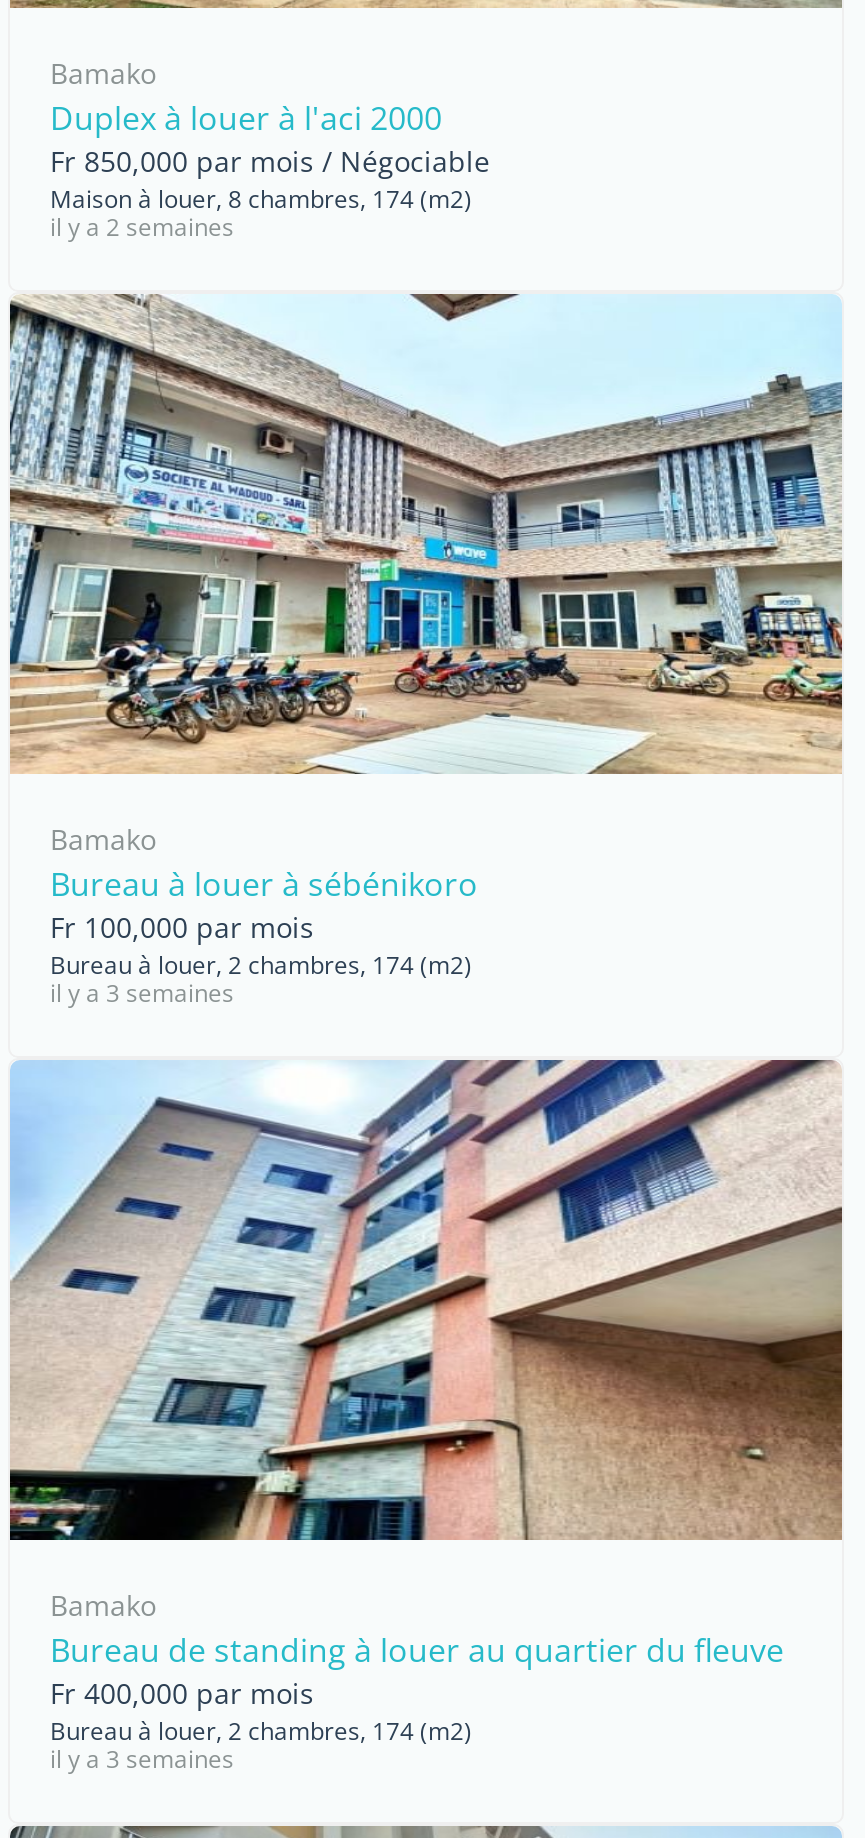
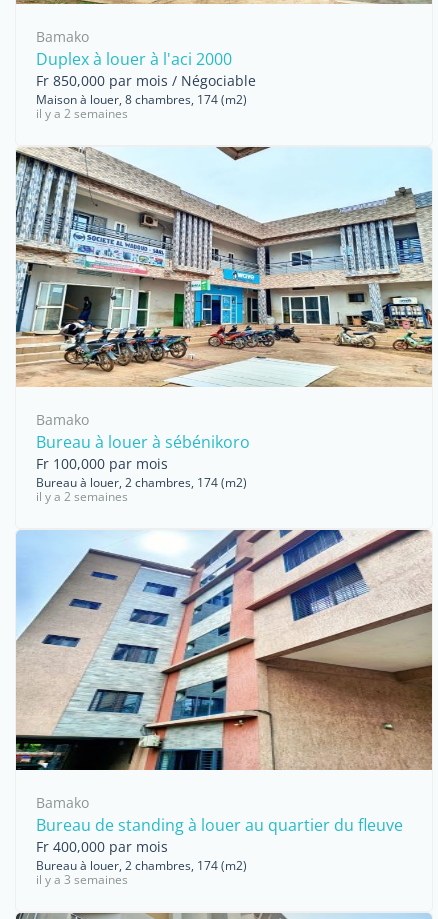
[50,976,234,1010] il y a 3 semaines -> [36,488,128,505] il y a 2 semaines

